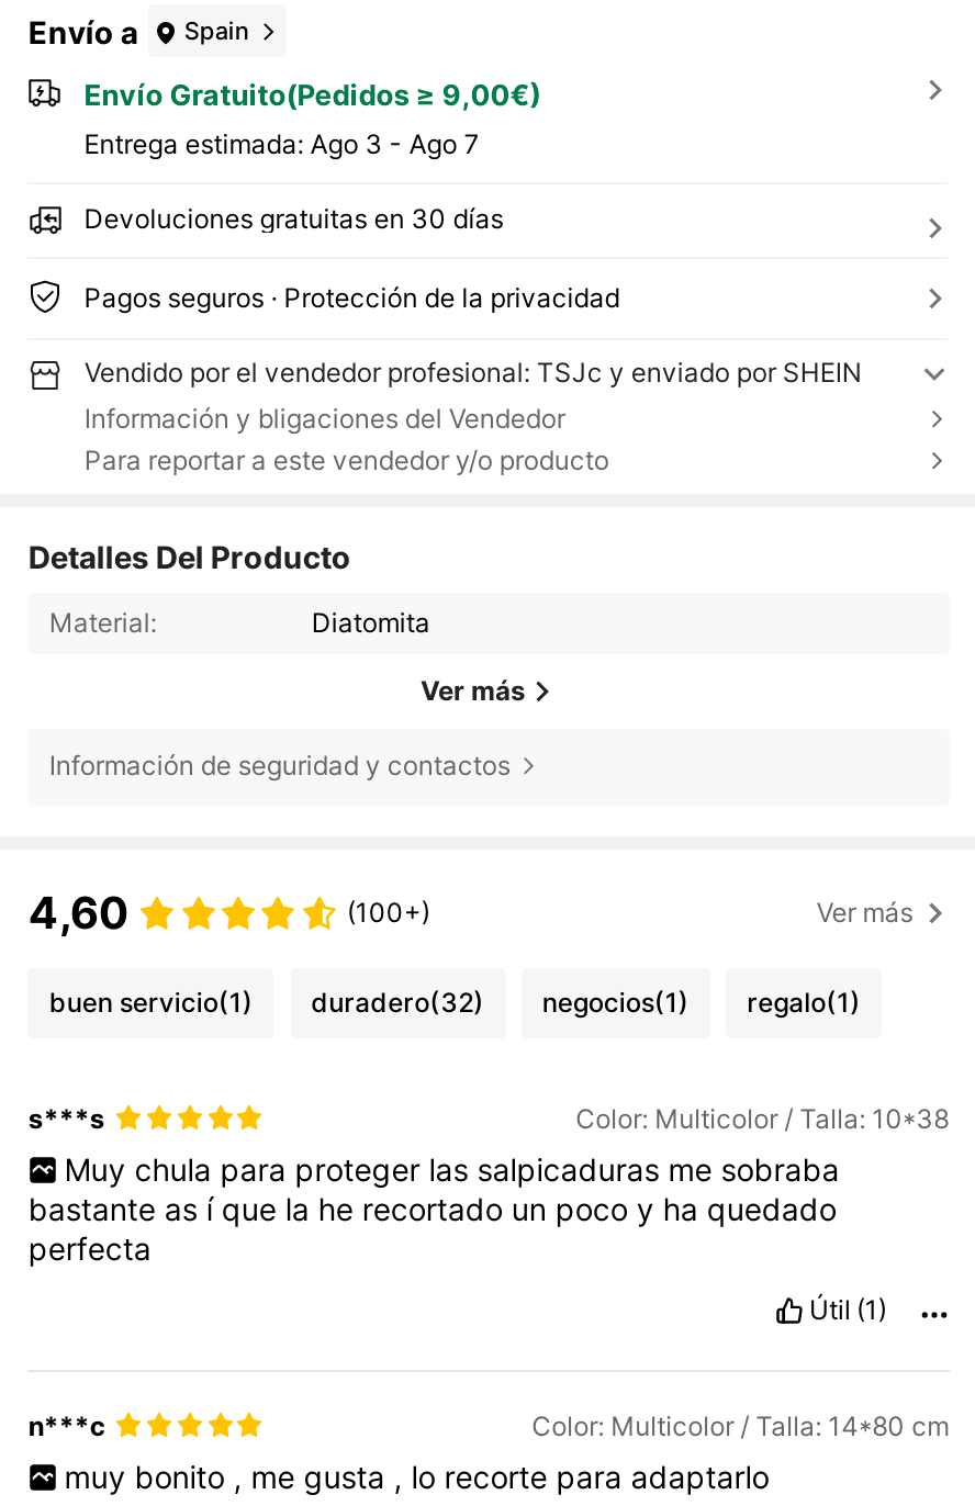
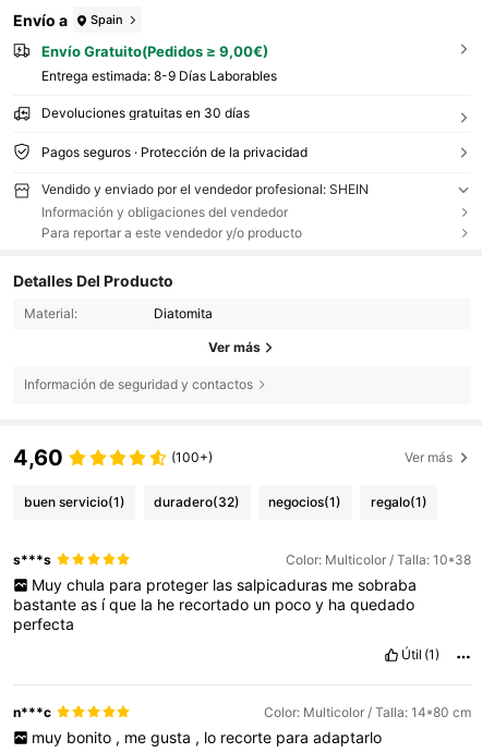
[84,128,479,160] Entrega estimada: Ago 3 - Ago 7 -> [41,68,277,84] Entrega estimada: 8-9 Días Laborables
[84,357,862,436] Vendido por el vendedor profesional: TSJc y enviado por SHEIN | Información y bligaciones del Vendedor -> [41,181,368,221] Vendido y enviado por el vendedor profesional: SHEIN | Información y obligaciones del vendedor

